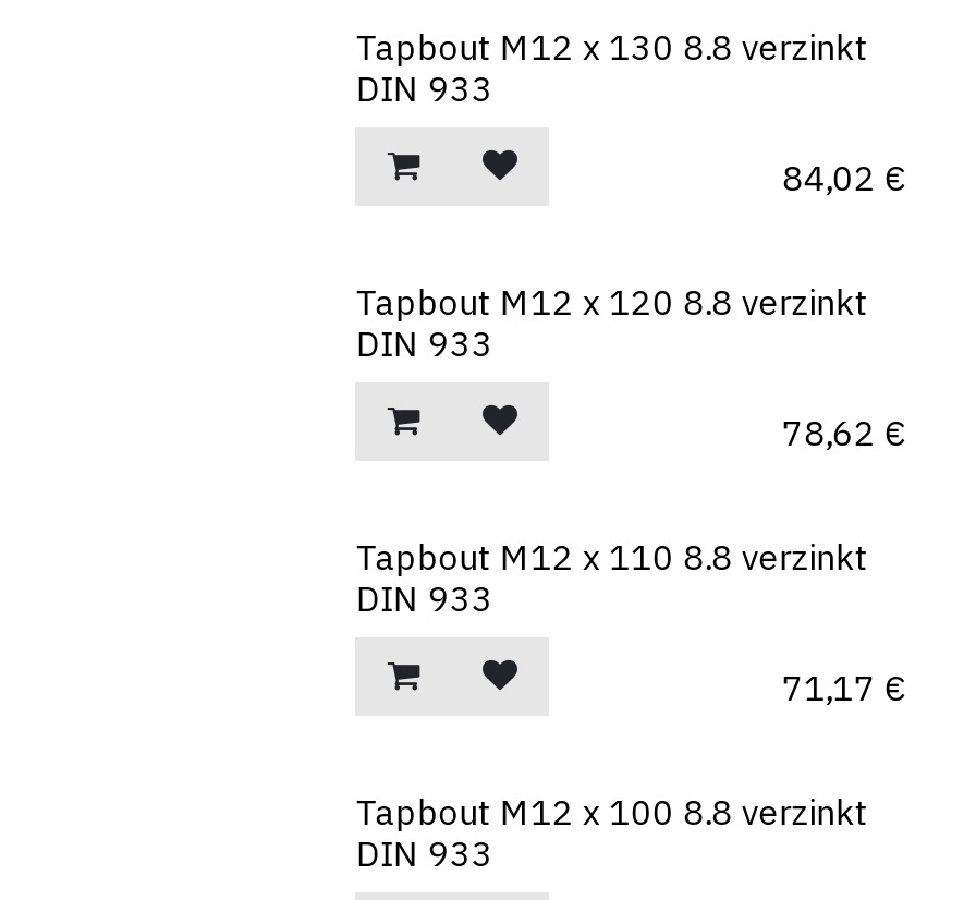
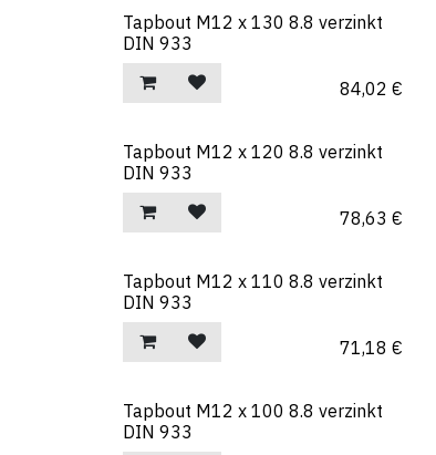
[782,411,906,454] 78,62 € -> [340,207,403,229] 78,63 €
[782,666,906,709] 71,17 € -> [340,337,403,359] 71,18 €

